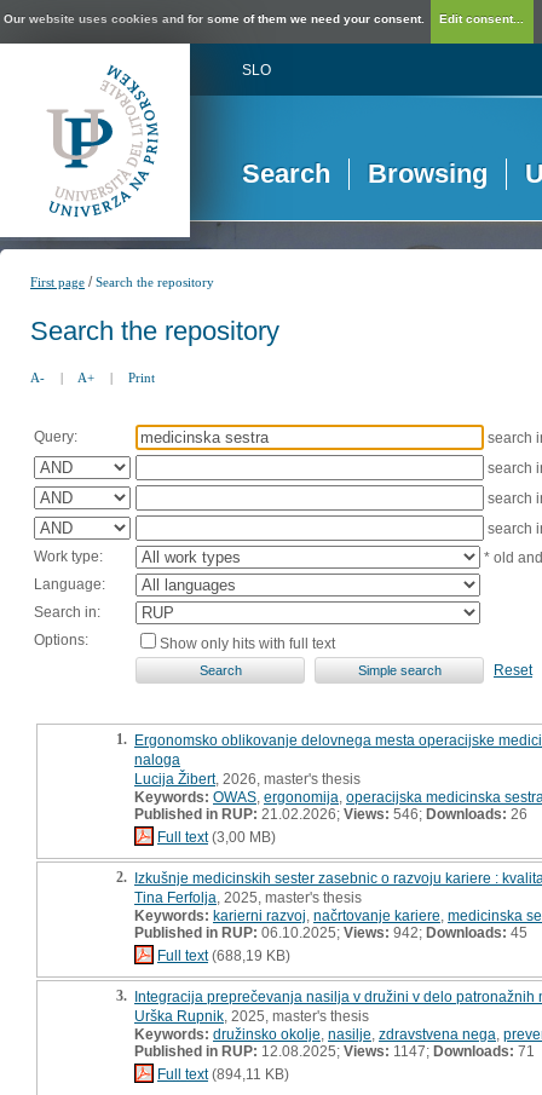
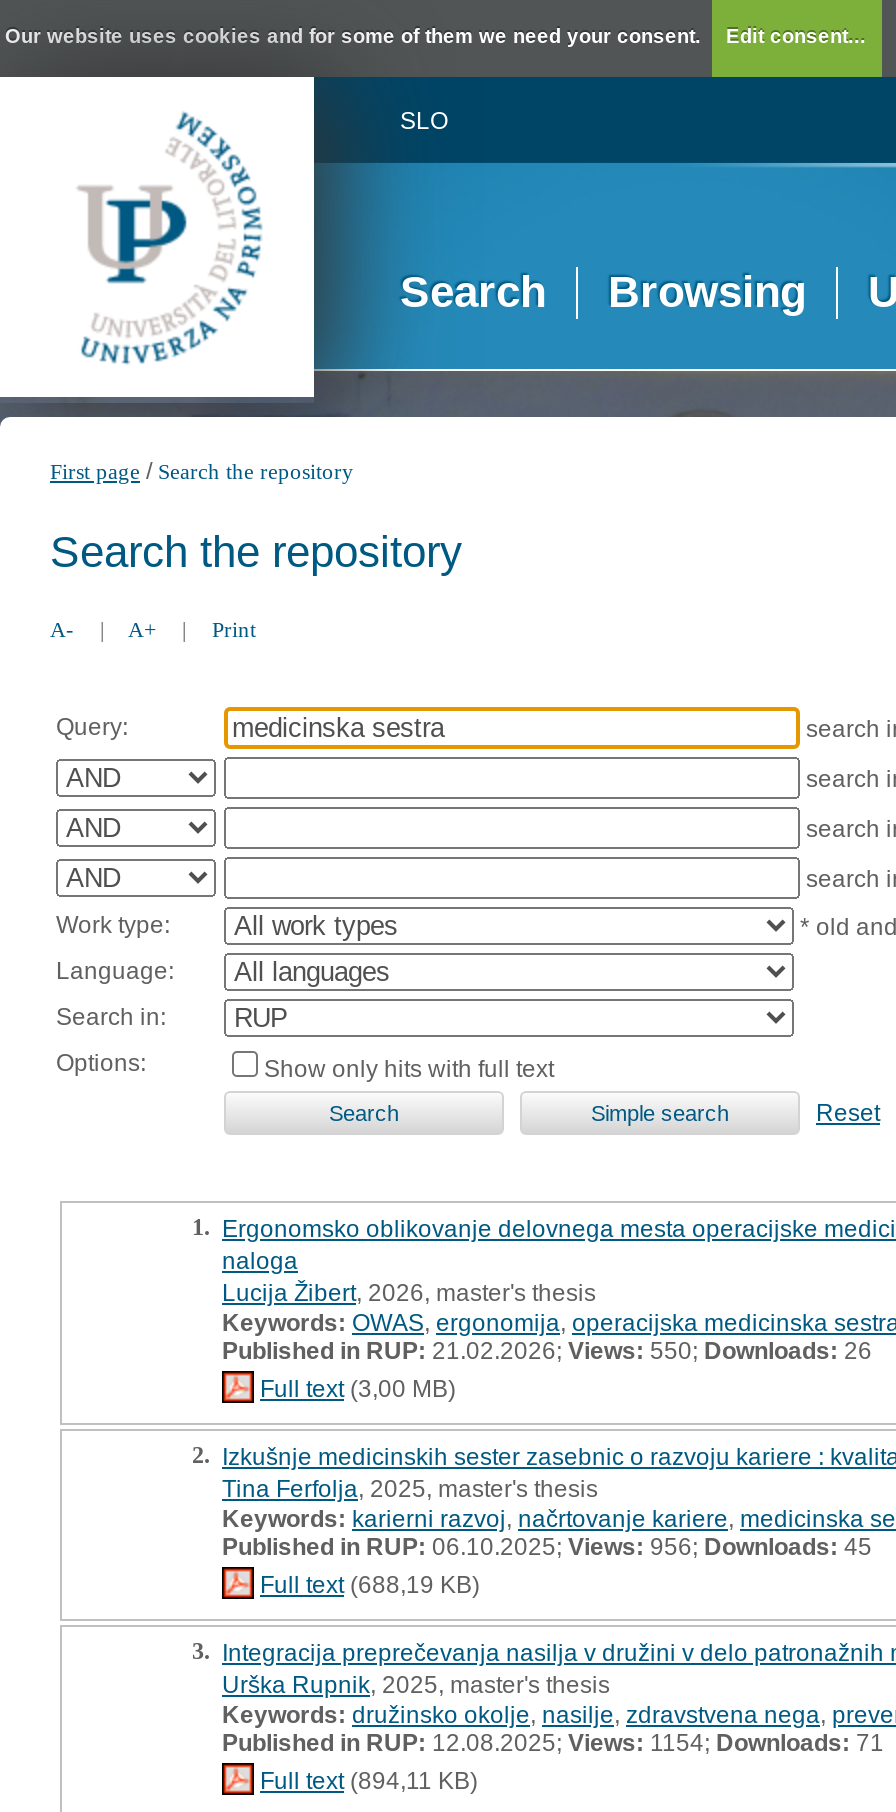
[134,805,527,822] Published in RUP: 21.02.2026; Views:546;Downloads:26 -> [222,1336,872,1364] Published in RUP: 21.02.2026; Views:550;Downloads:26
[134,924,527,941] Published in RUP:06.10.2025;Views:942;Downloads:45 -> [222,1532,872,1560] Published in RUP:06.10.2025;Views:956;Downloads:45
[134,1042,535,1059] Published in RUP:12.08.2025;Views:1147;Downloads:71 -> [222,1728,884,1756] Published in RUP:12.08.2025;Views:1154;Downloads:71

